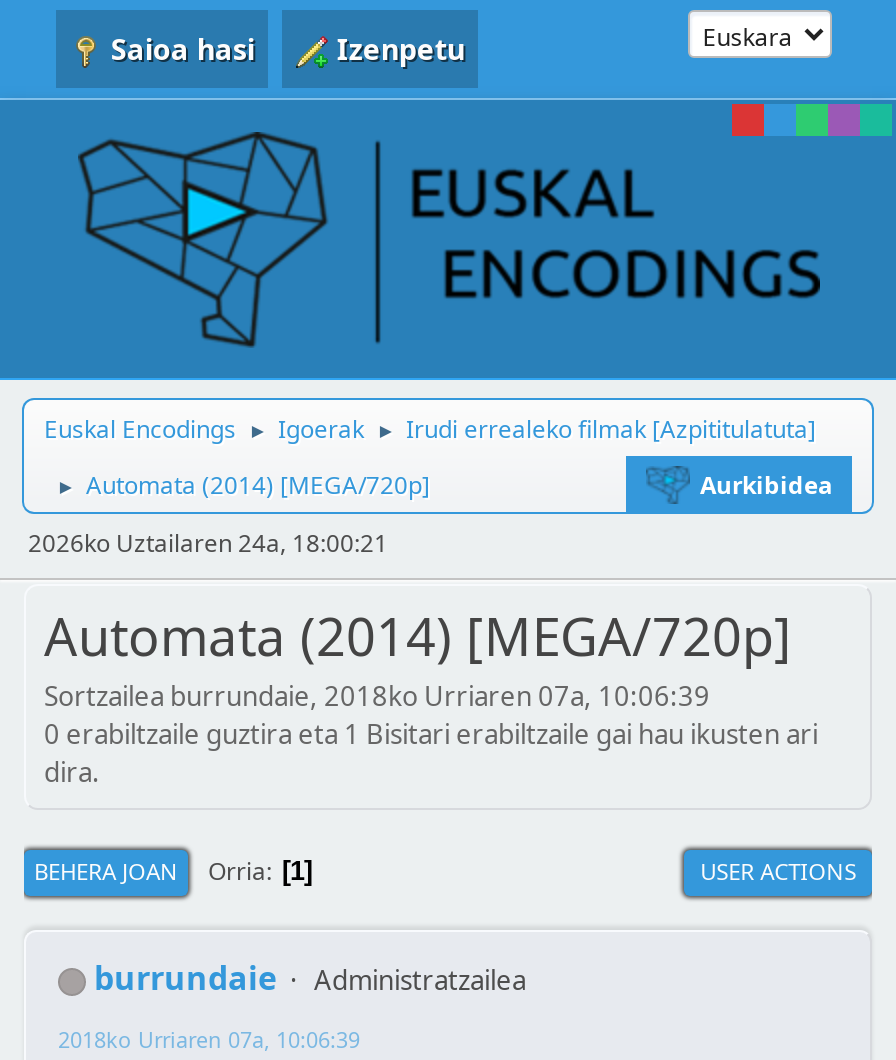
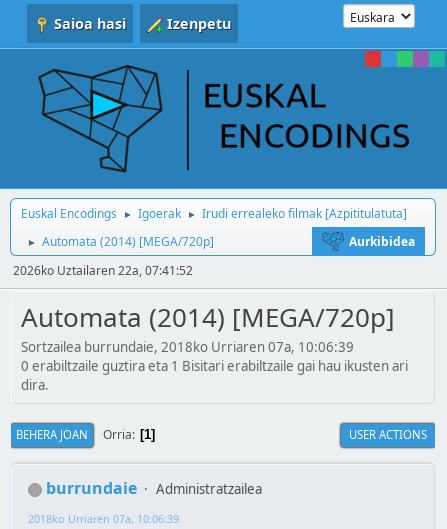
[28,526,388,560] 2026ko Uztailaren 24a, 18:00:21 -> [13,262,193,279] 2026ko Uztailaren 22a, 07:41:52

